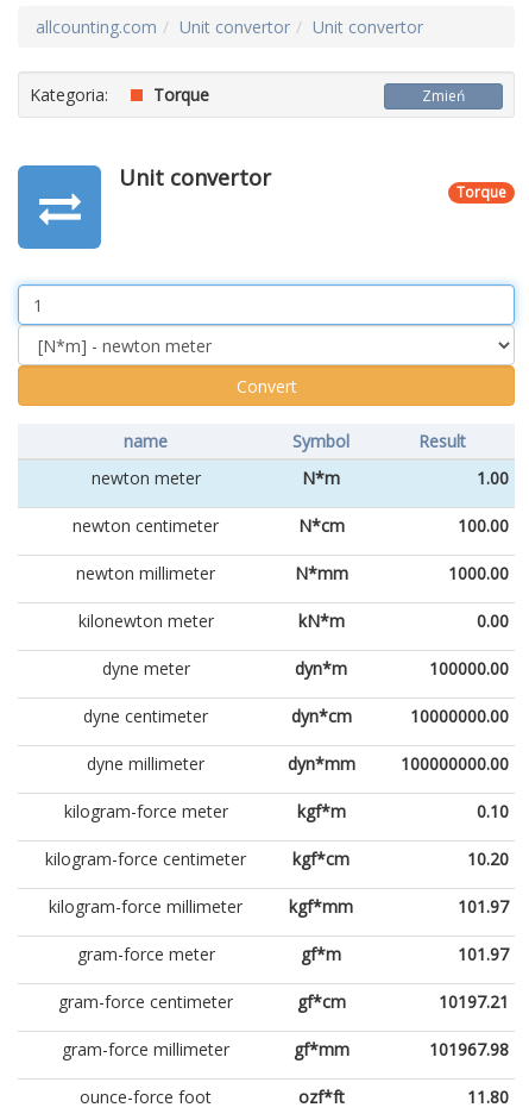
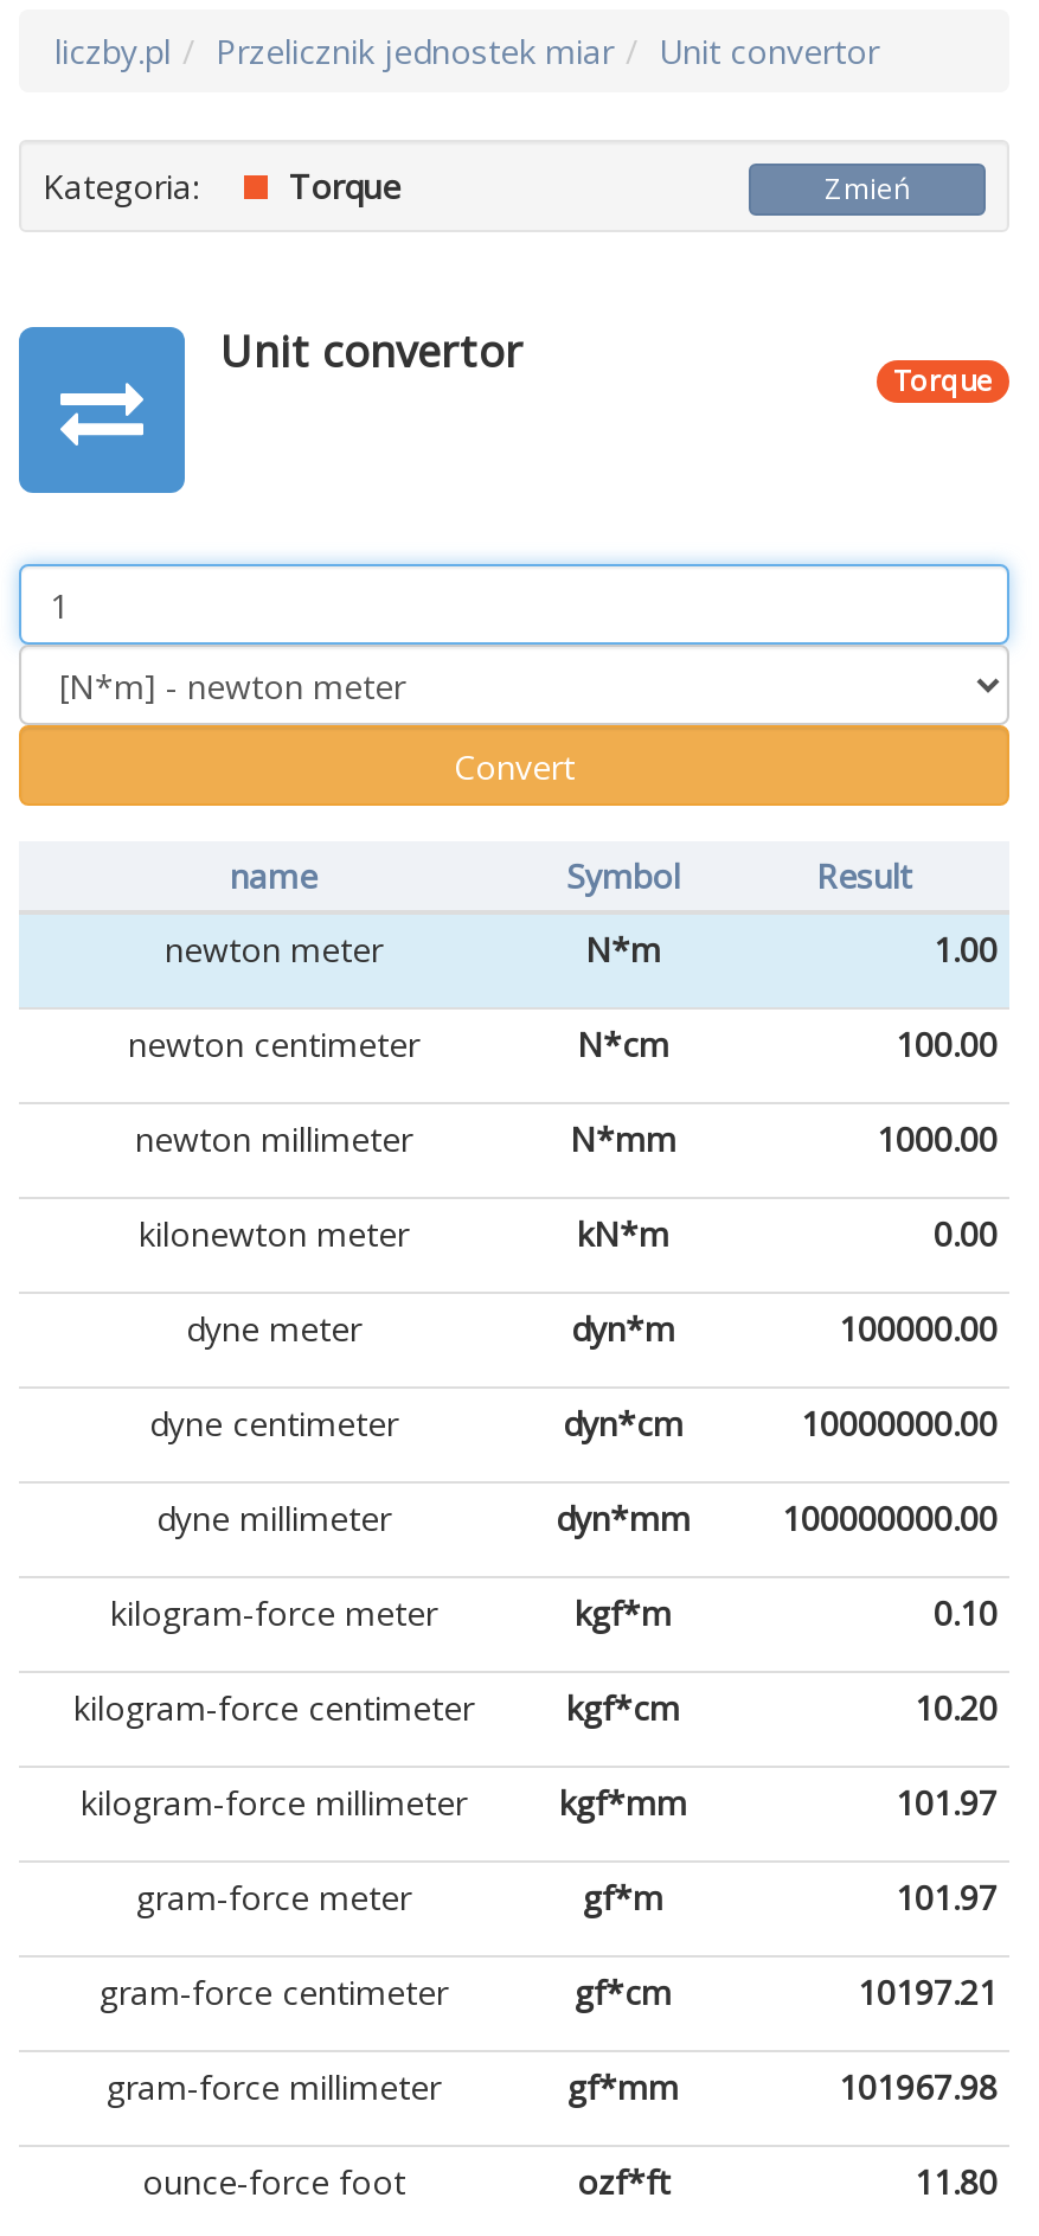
[36,15,290,38] allcounting.com | Unit convertor -> [54,28,614,73] liczby.pl | Przelicznik jednostek miar

